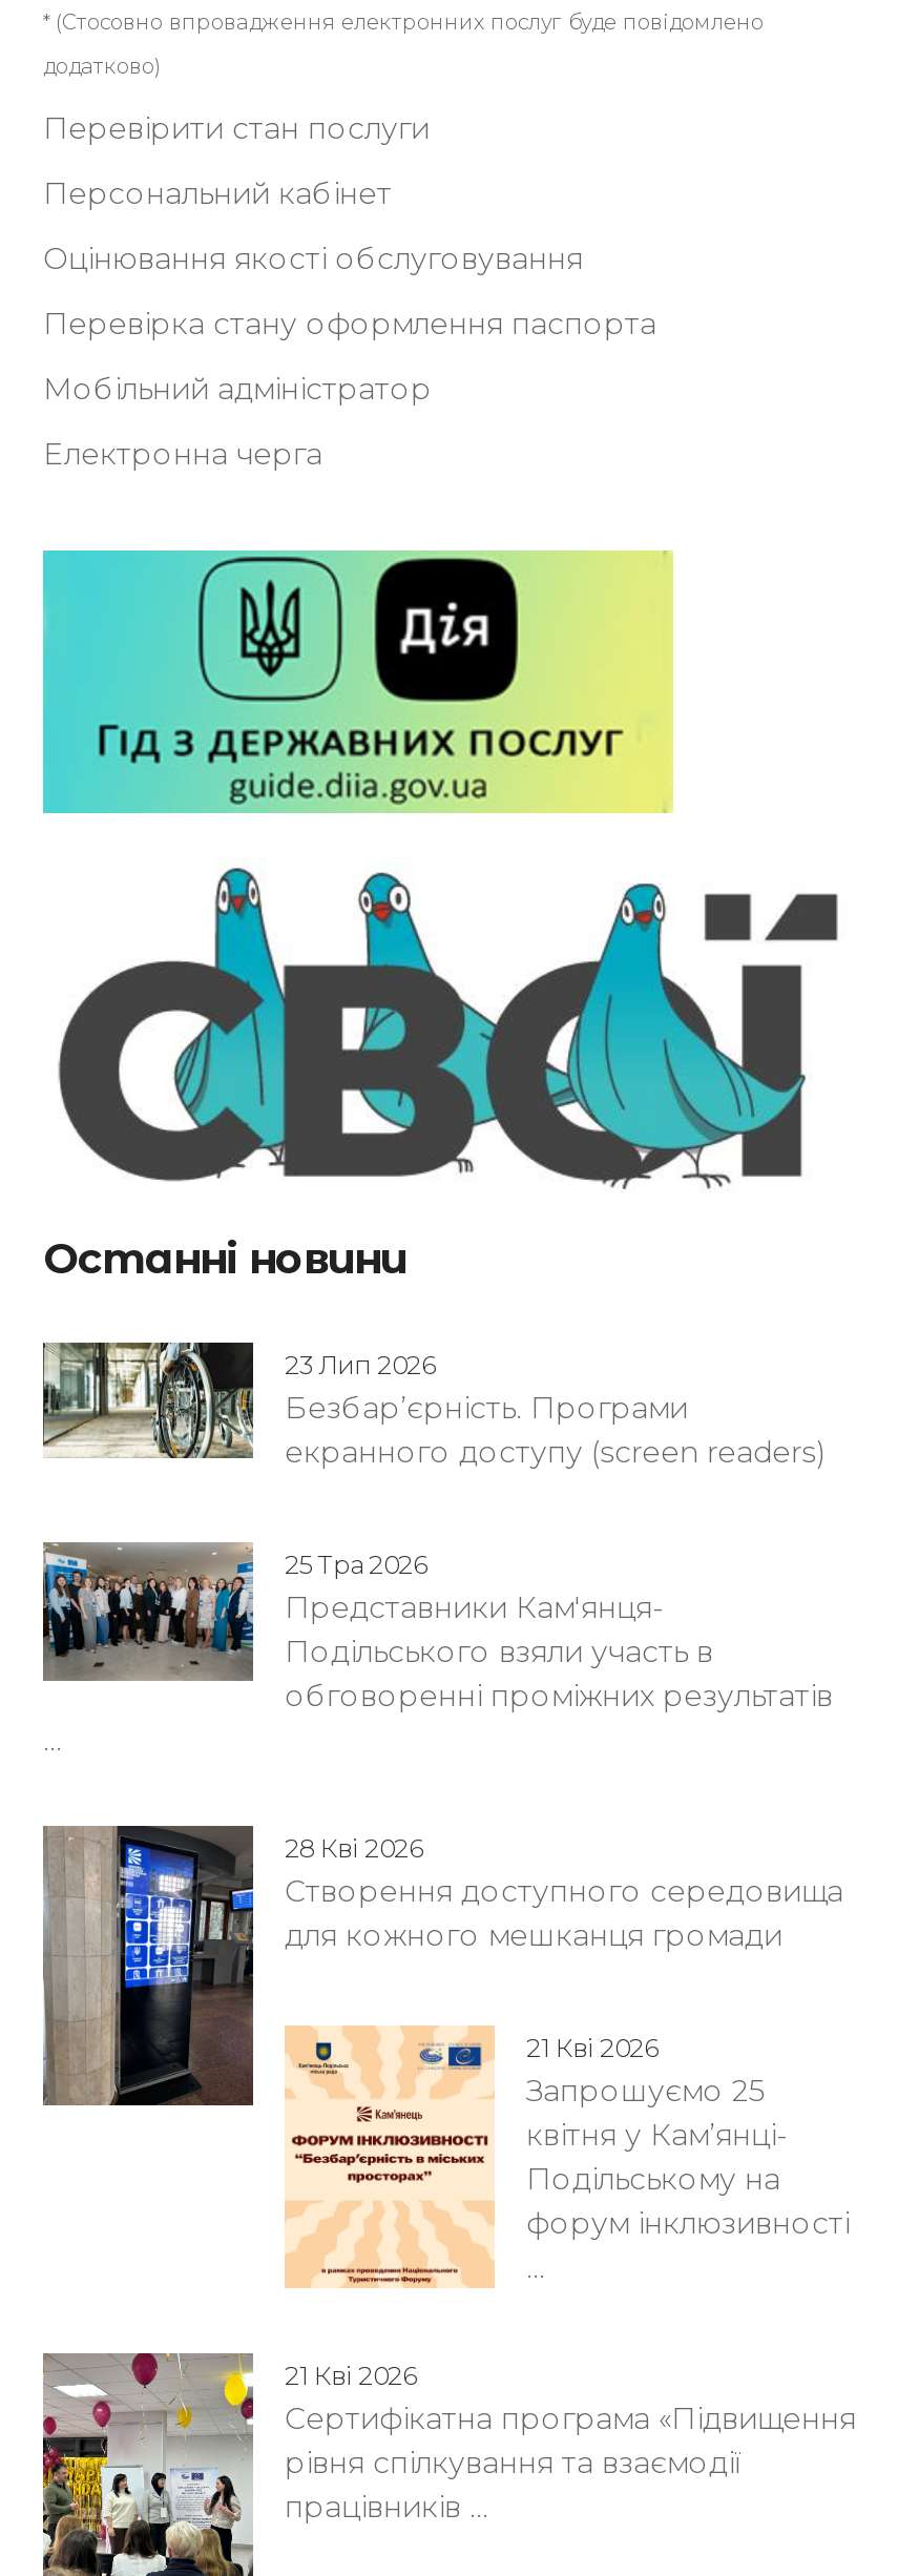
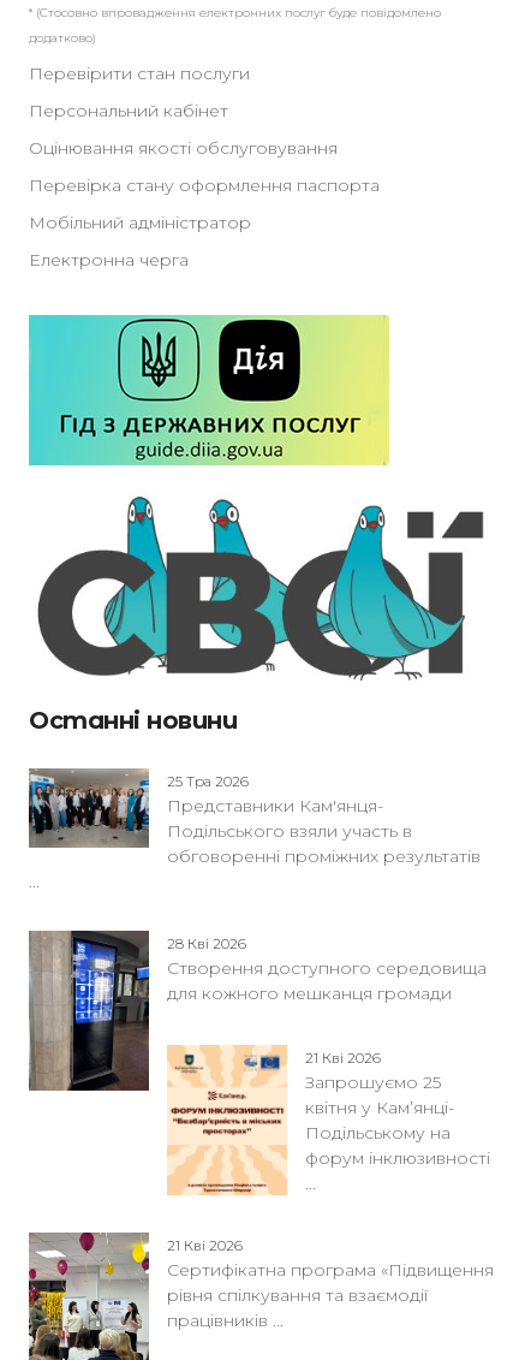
[41,1341,824,1470] [image] | 23 Лип 2026 | Безбар’єрність. Програми | екранного доступу (screen readers) -> none

